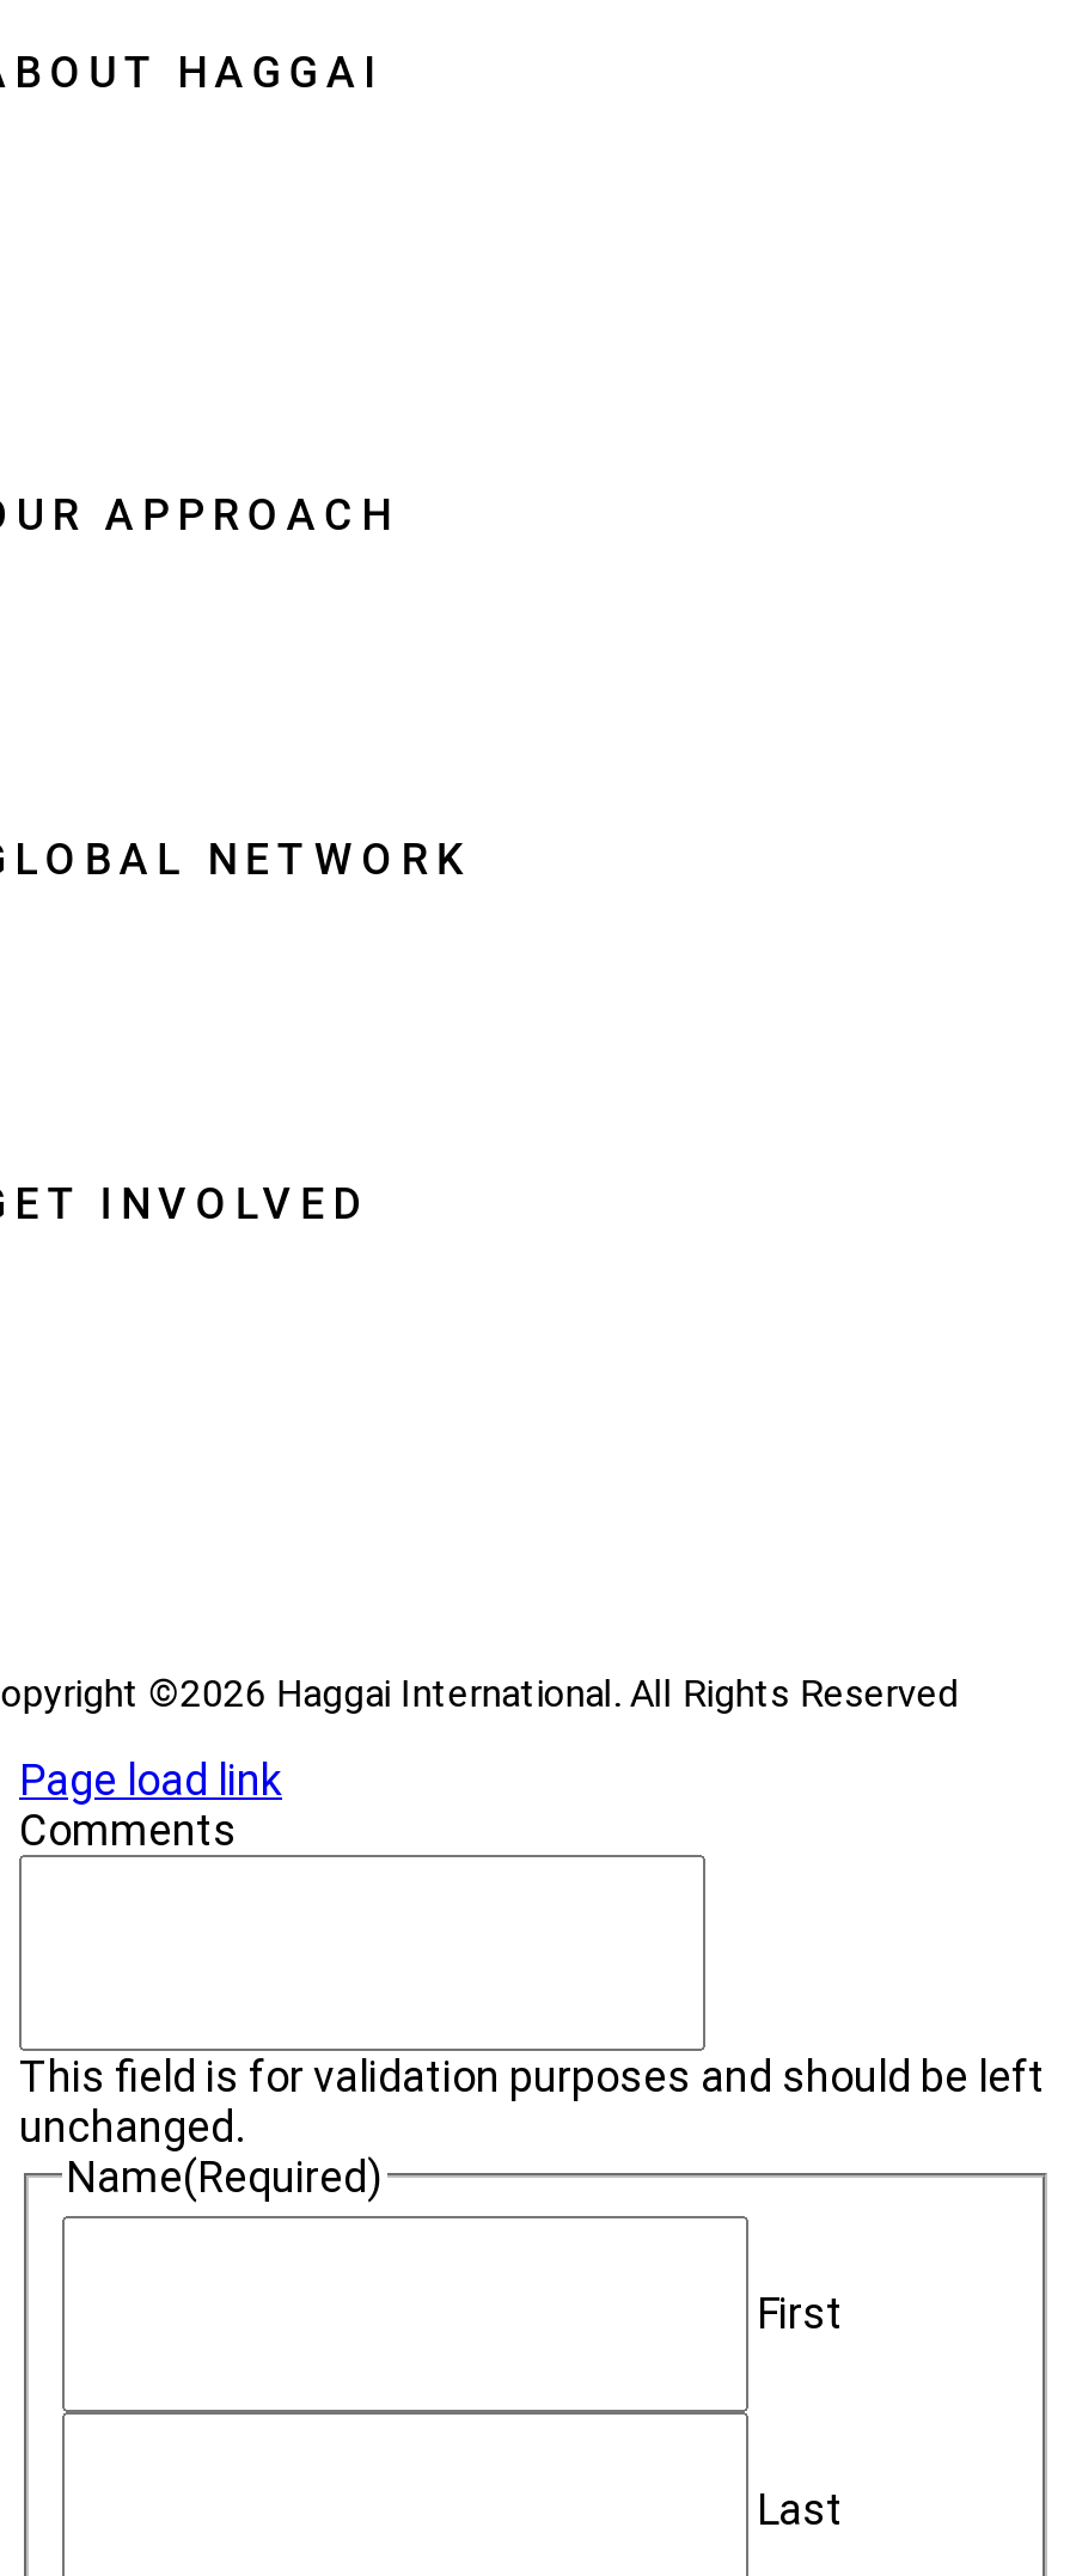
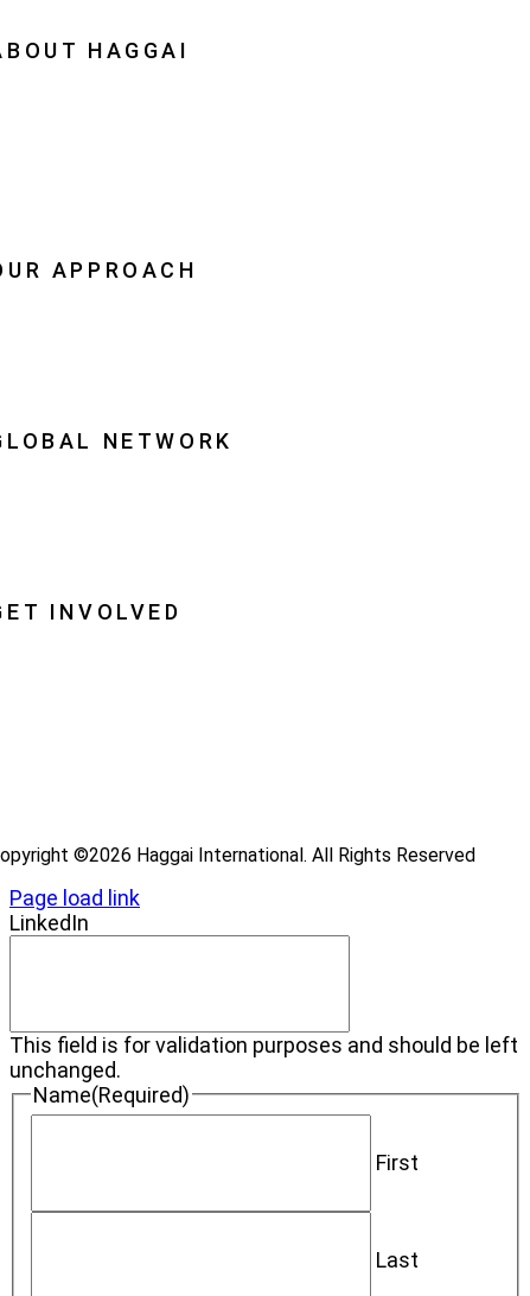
[19,1803,237,1854] Comments -> [9,910,89,935] LinkedIn

